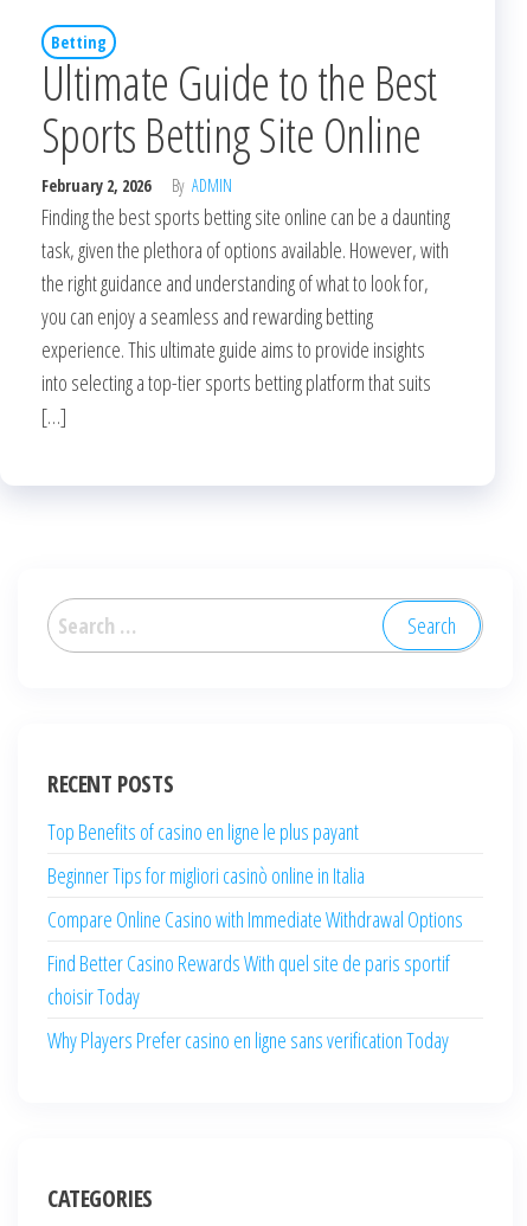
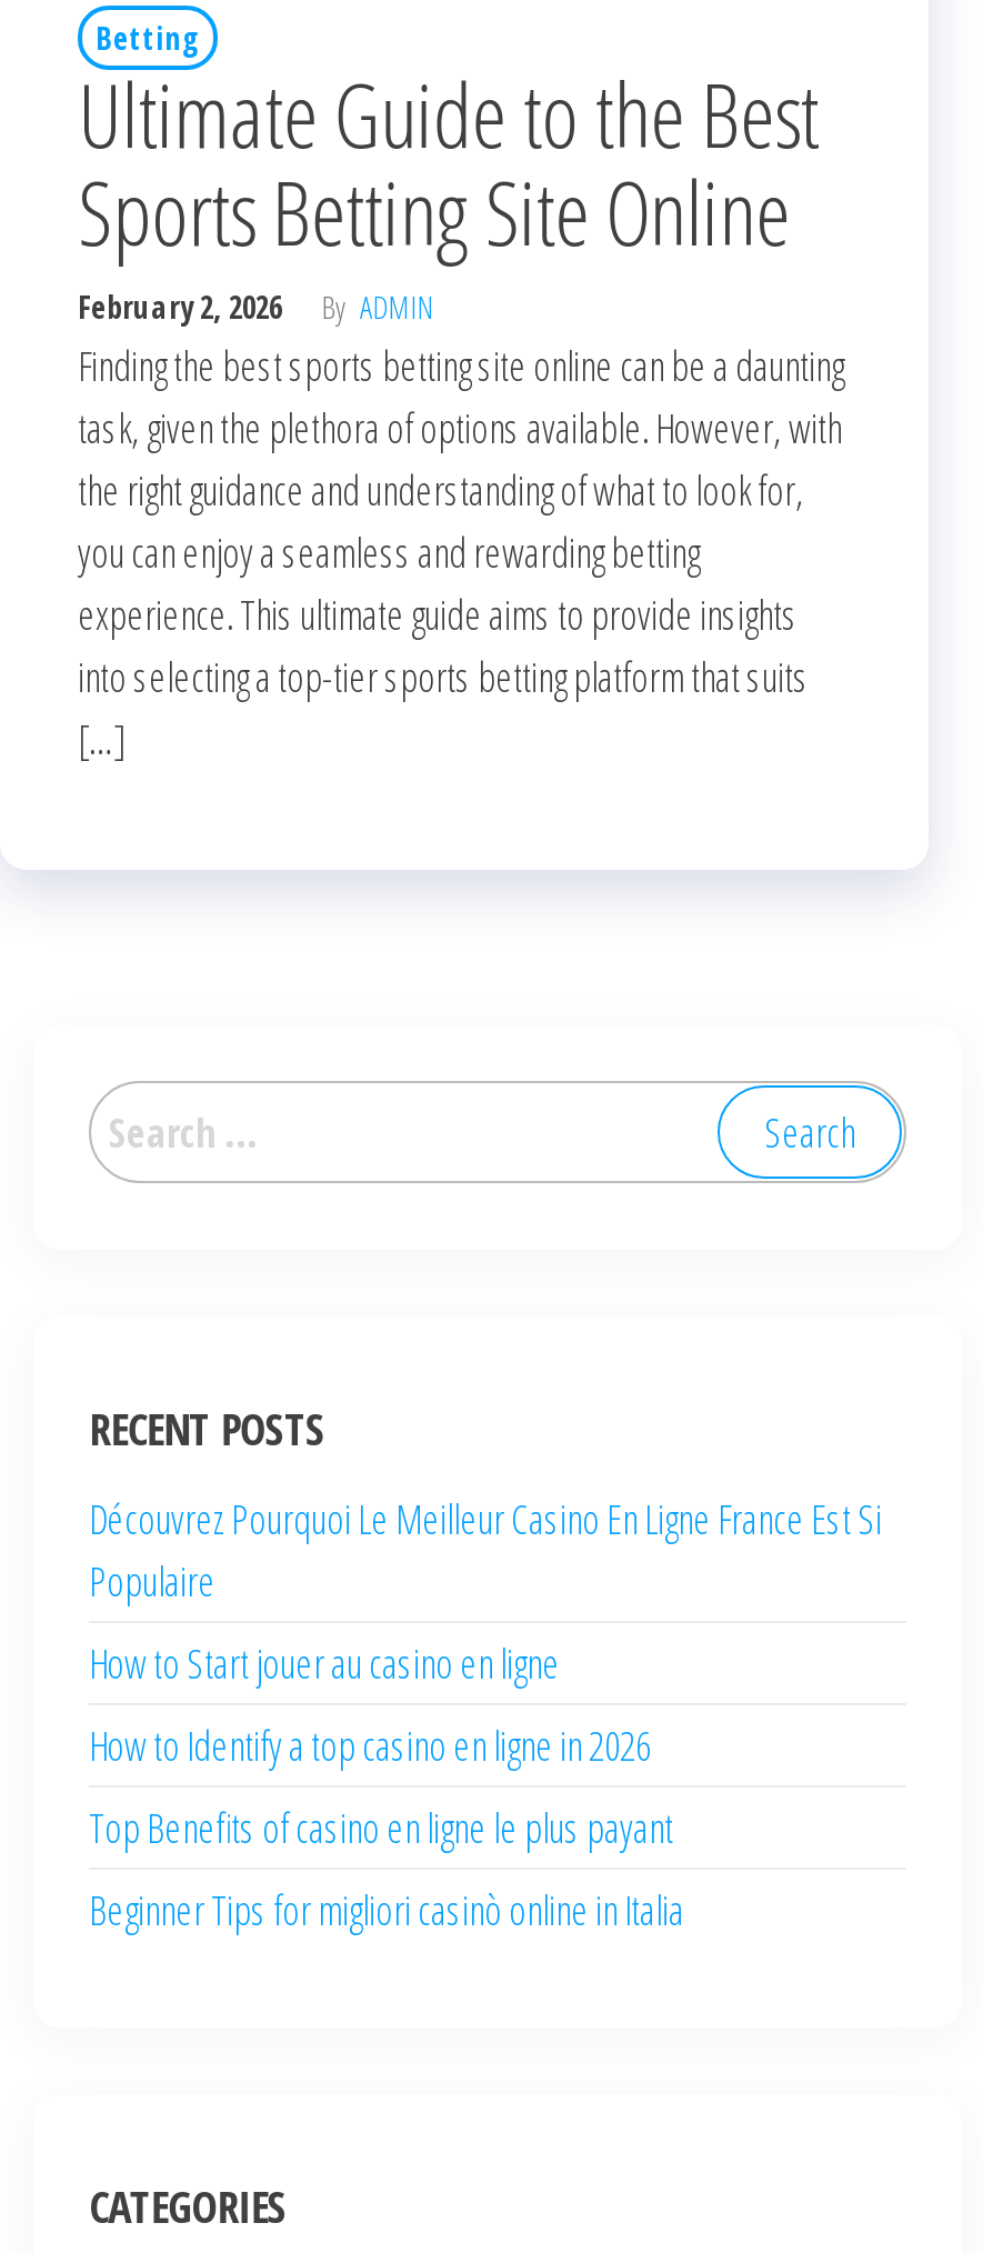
none -> [89,1491,882,1771] Découvrez Pourquoi Le Meilleur Casino En Ligne France Est Si | Populaire | How to Start jouer au casino en ligne | How to Identify a top casino en ligne in 2026
moved [47,817,365,889] -> [89,1800,684,1936]: Top Benefits of casino en ligne le plus payant | Beginner Tips for migliori casinò online in Italia
[47,905,463,1054] Compare Online Casino with Immediate Withdrawal Options | Find Better Casino Rewards With quel site de paris sportif | choisir Today | Why Players Prefer casino en ligne sans verification Today -> none

